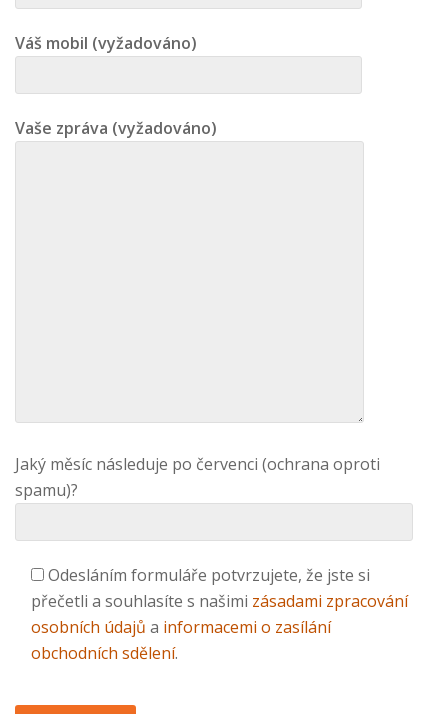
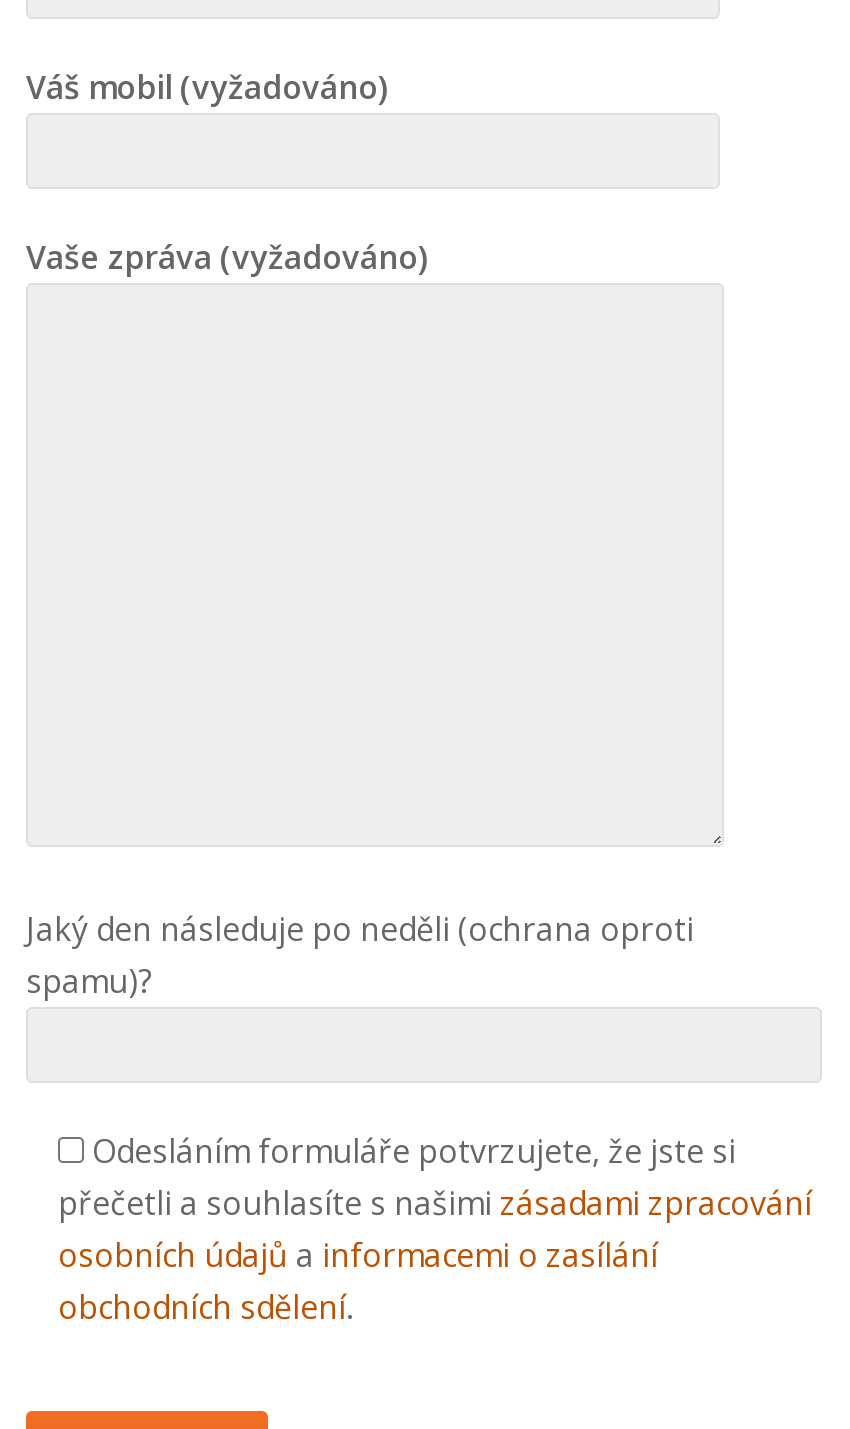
[15,453,380,475] Jaký měsíc následuje po červenci (ochrana oproti -> [26,906,694,950] Jaký den následuje po neděli (ochrana oproti

